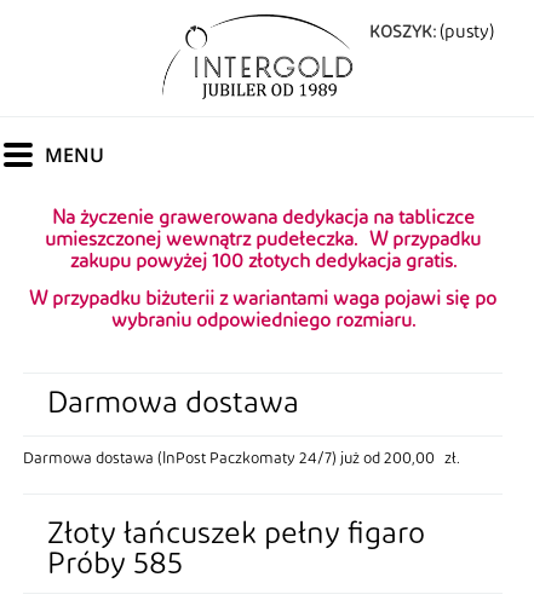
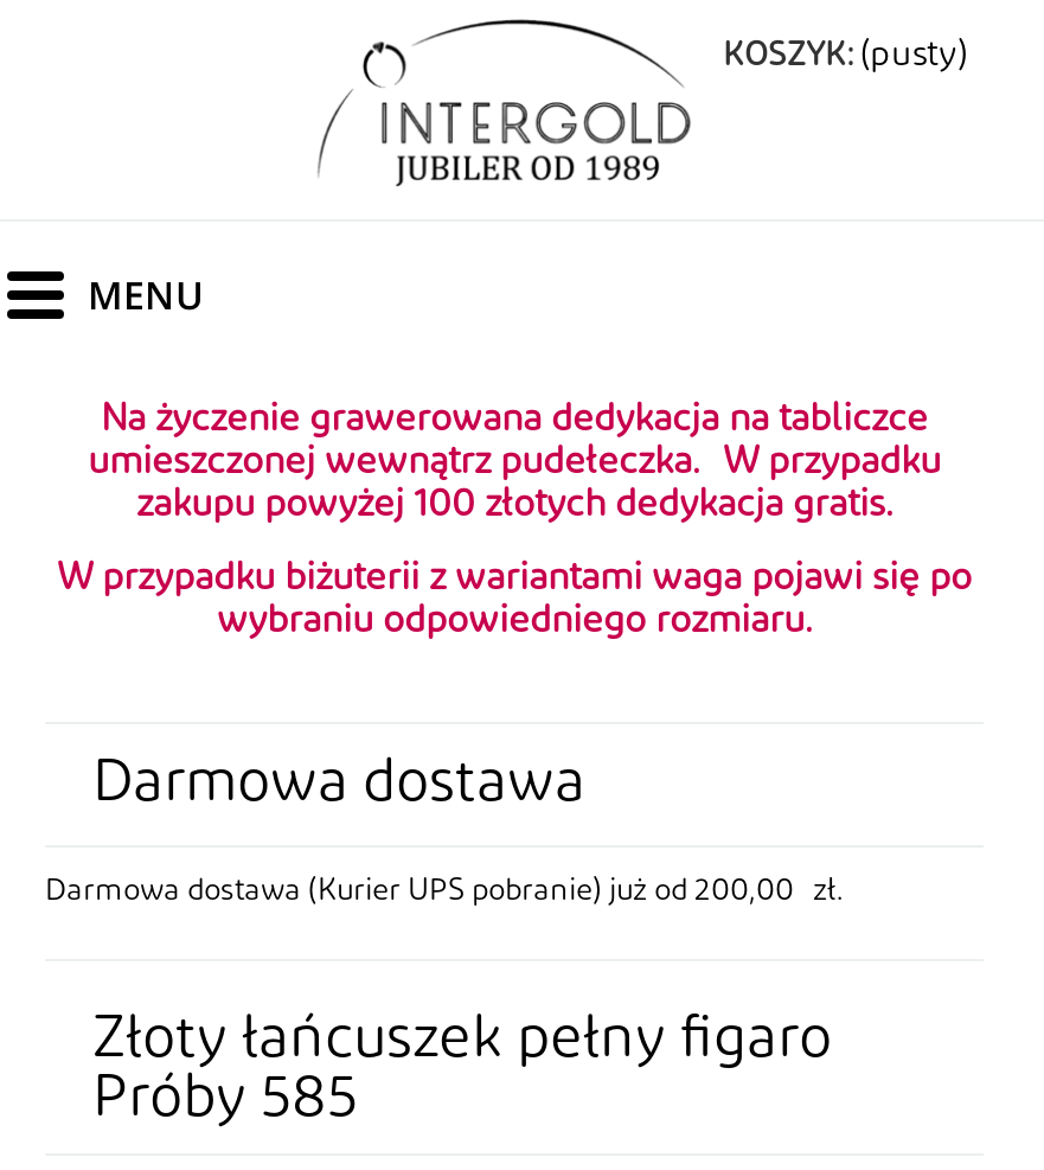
[23,451,460,466] Darmowa dostawa (InPost Paczkomaty 24/7) już od 200,00 zł. -> [45,876,844,905] Darmowa dostawa (Kurier UPS pobranie) już od 200,00 zł.

